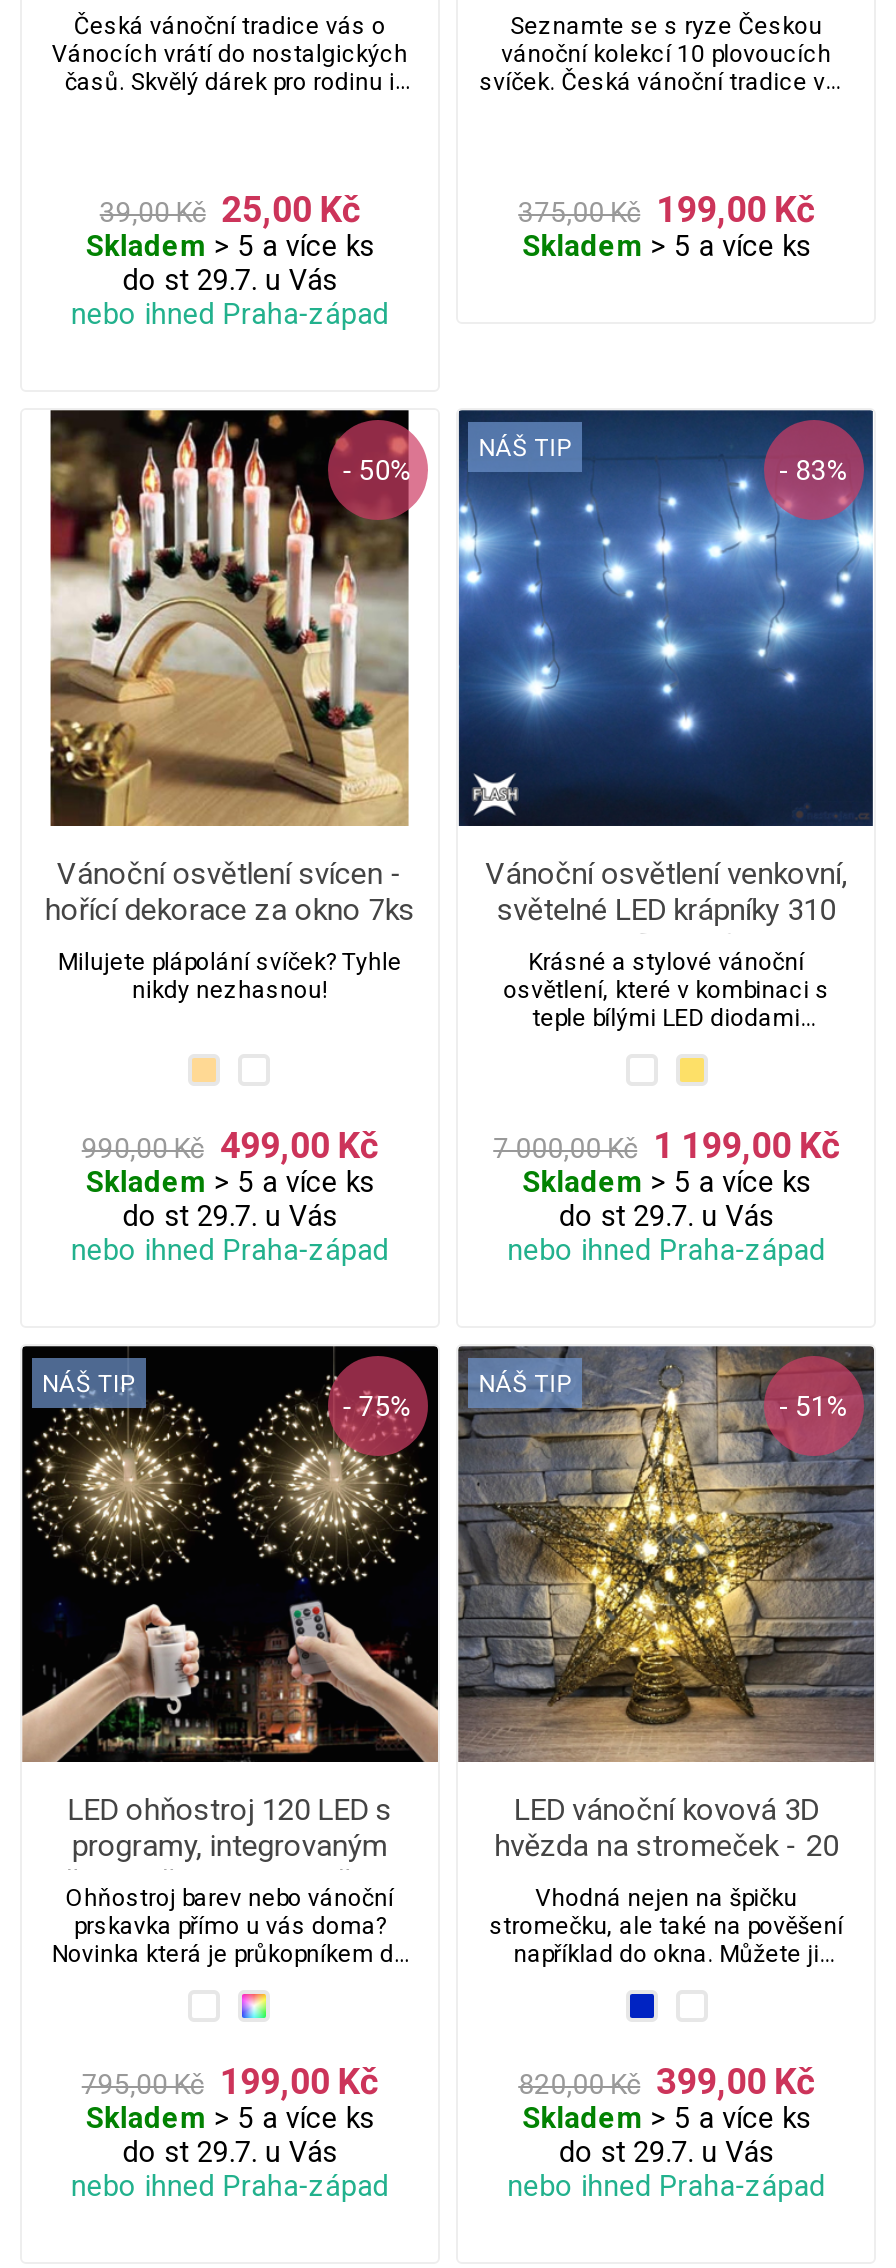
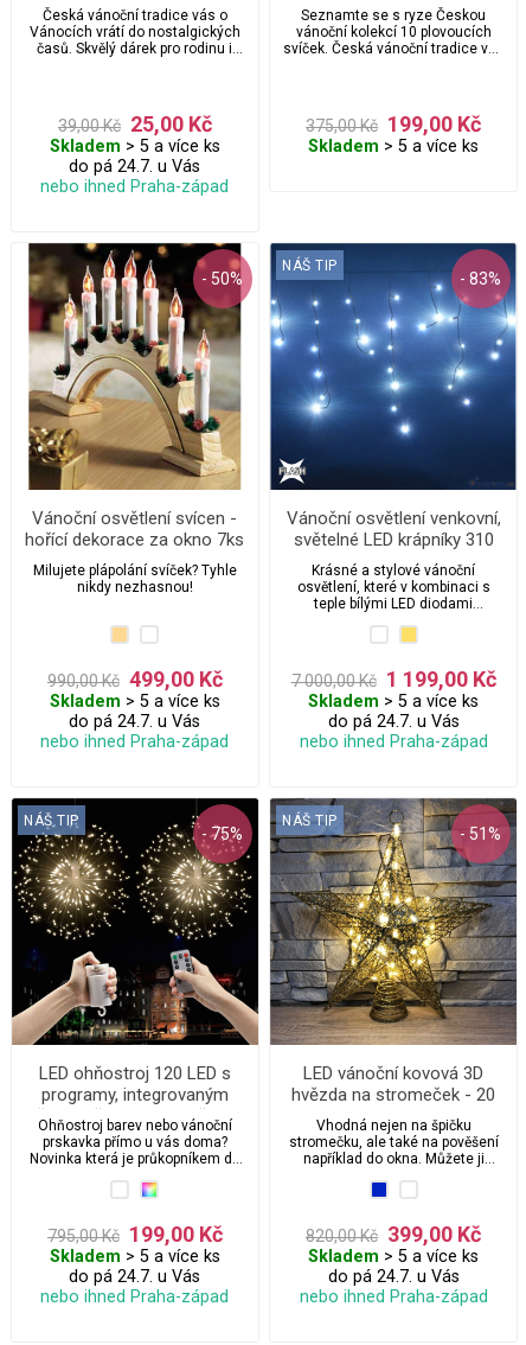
[123,263,337,297] do st 29.7. u Vás -> [69,156,201,176] do pá 24.7. u Vás
[123,1200,337,1234] do st 29.7. u Vás -> [69,712,201,732] do pá 24.7. u Vás
[559,1200,773,1234] do st 29.7. u Vás -> [328,712,459,732] do pá 24.7. u Vás
[123,2136,337,2170] do st 29.7. u Vás -> [69,1267,201,1287] do pá 24.7. u Vás
[559,2136,773,2170] do st 29.7. u Vás -> [328,1267,459,1287] do pá 24.7. u Vás

